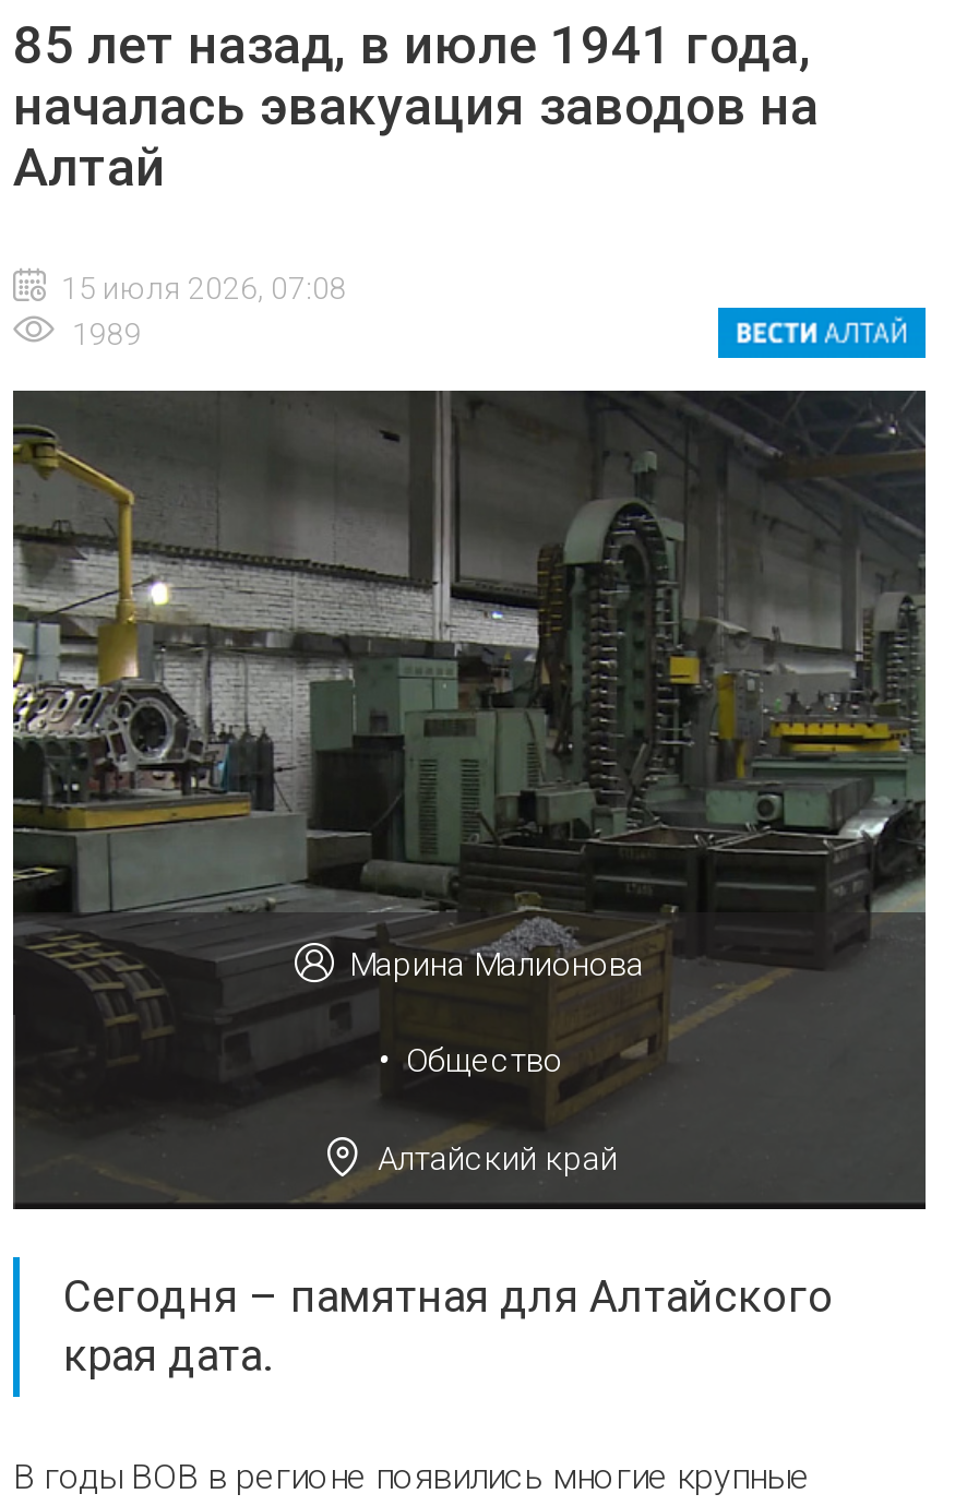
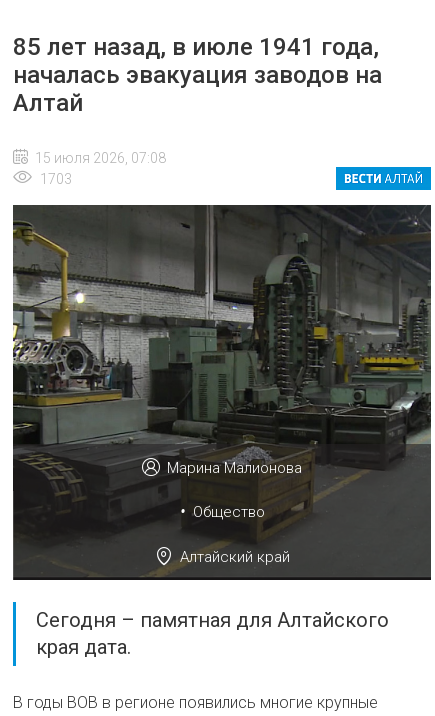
[65,317,142,352] 1989 -> [37,171,72,187] 1703

